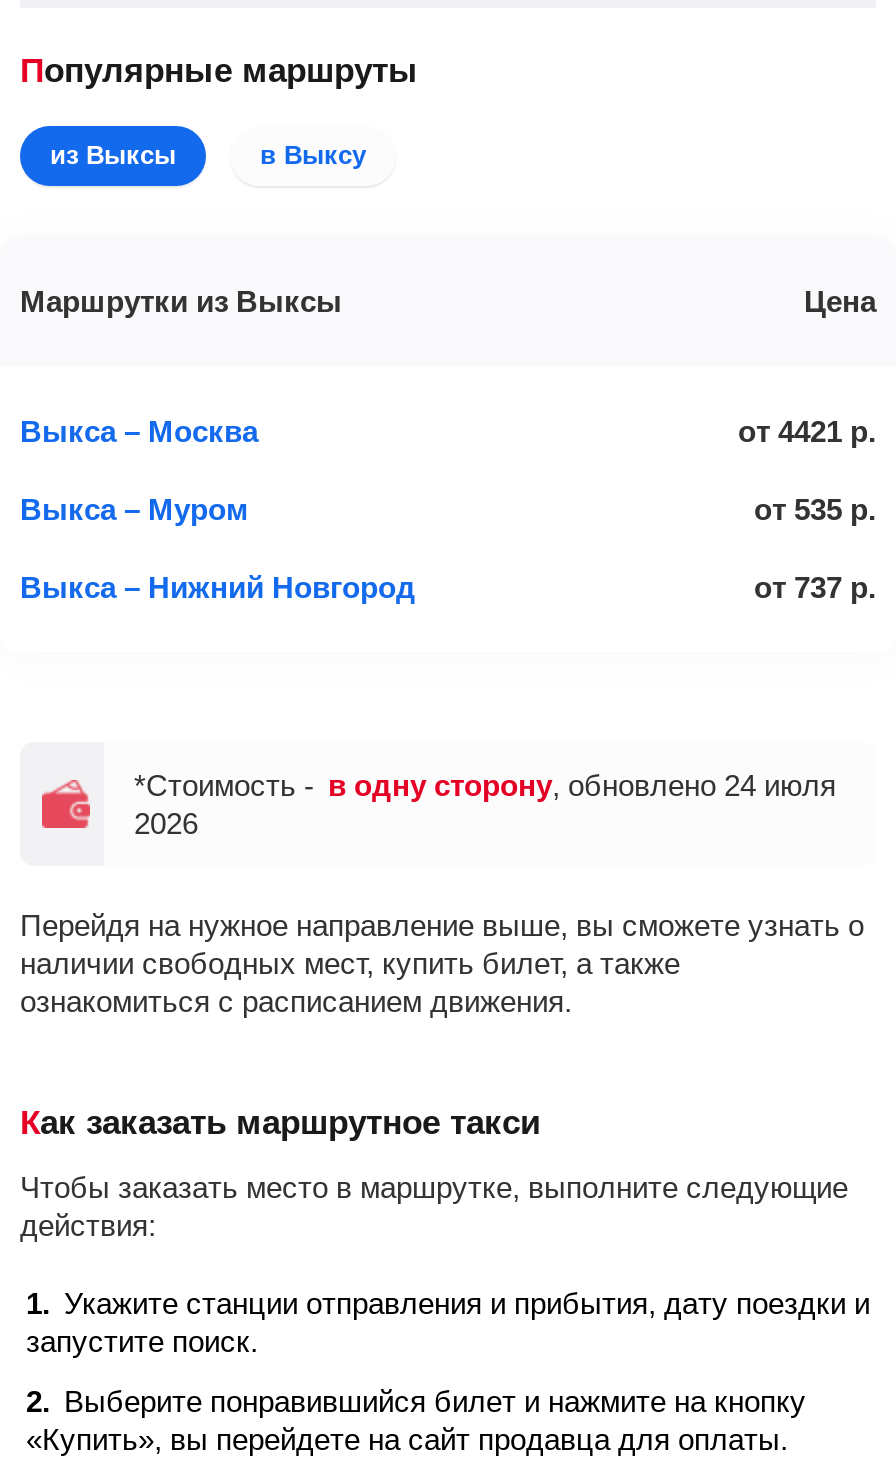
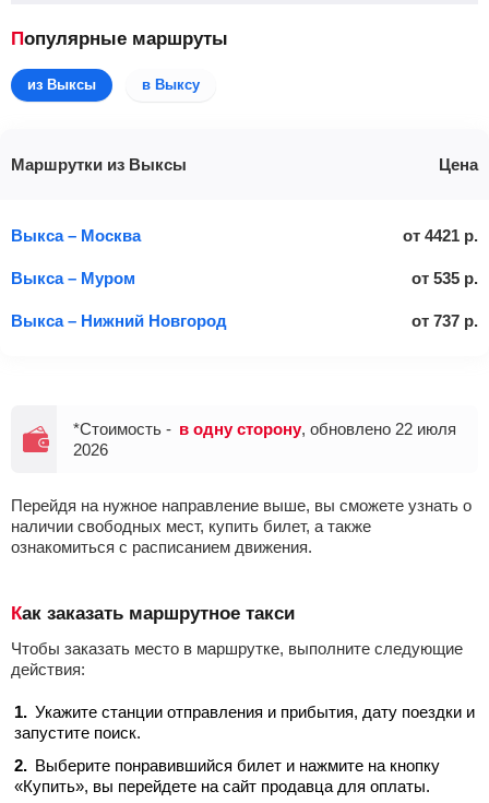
[134,768,836,802] *Стоимость - в одну сторону, обновлено 24 июля -> [73,420,456,438] *Стоимость - в одну сторону, обновлено 22 июля

